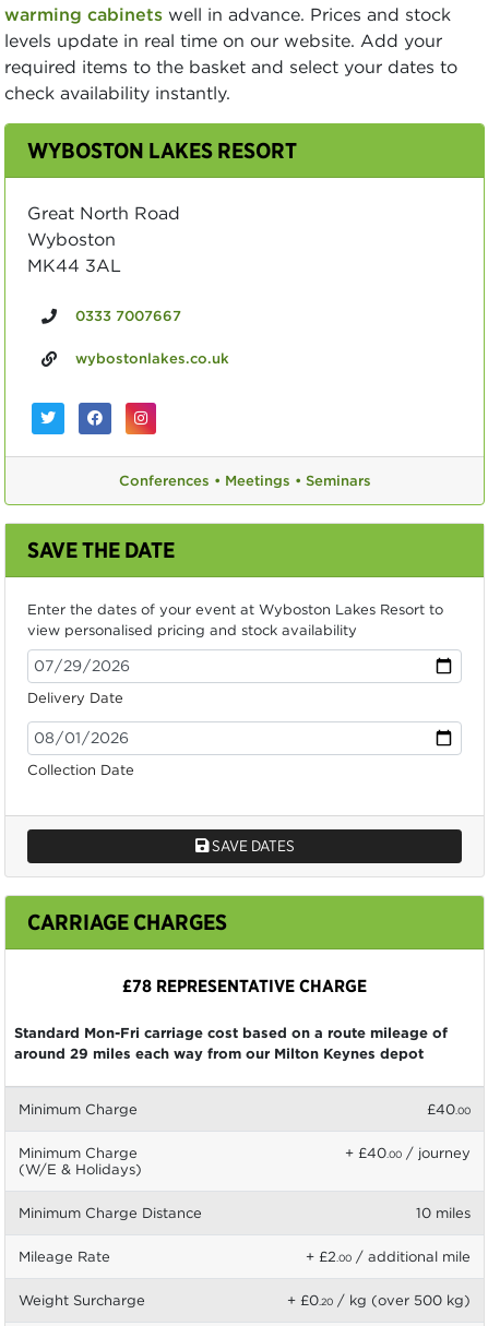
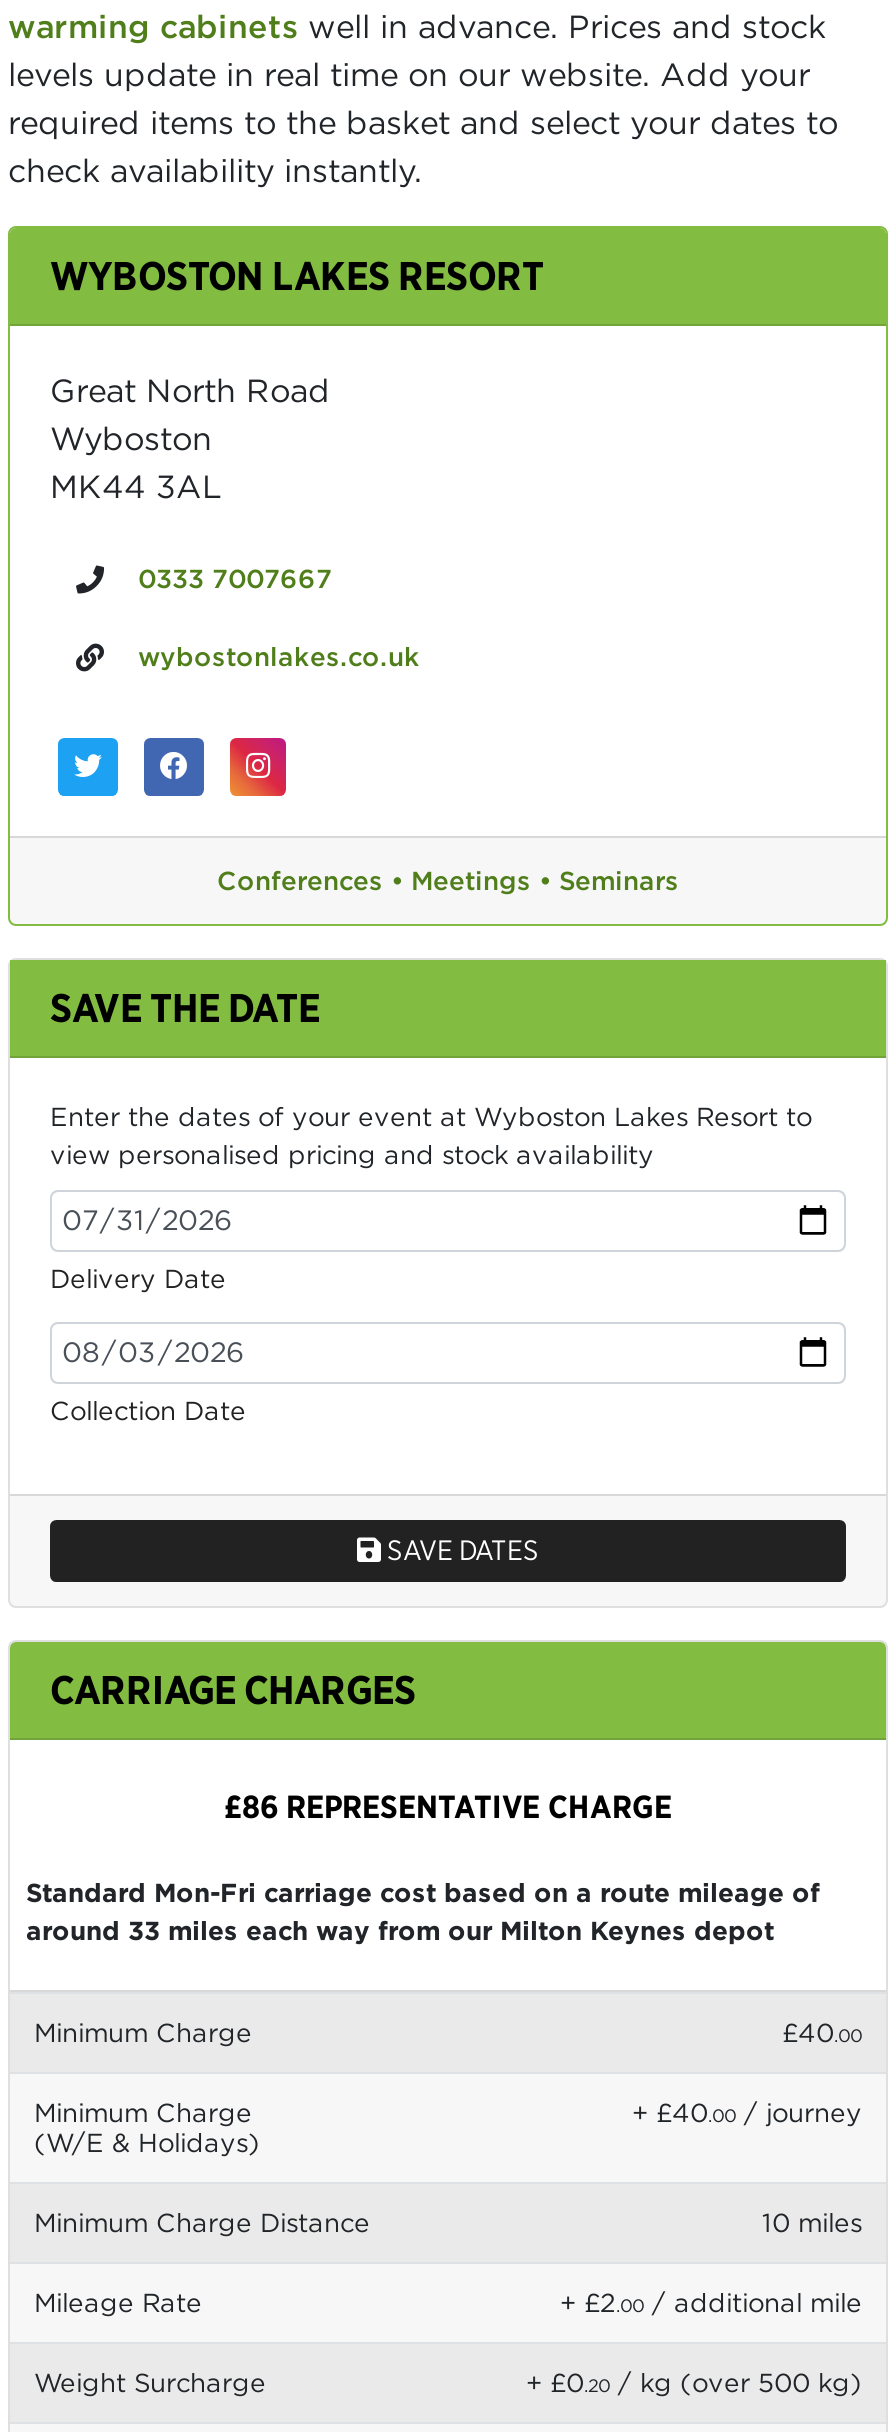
[122,975,367,996] £78 REPRESENTATIVE CHARGE -> [224,1786,672,1826] £86 REPRESENTATIVE CHARGE
[14,1043,424,1063] around 29 miles each way from our Milton Keynes depot -> [26,1912,774,1948] around 33 miles each way from our Milton Keynes depot

